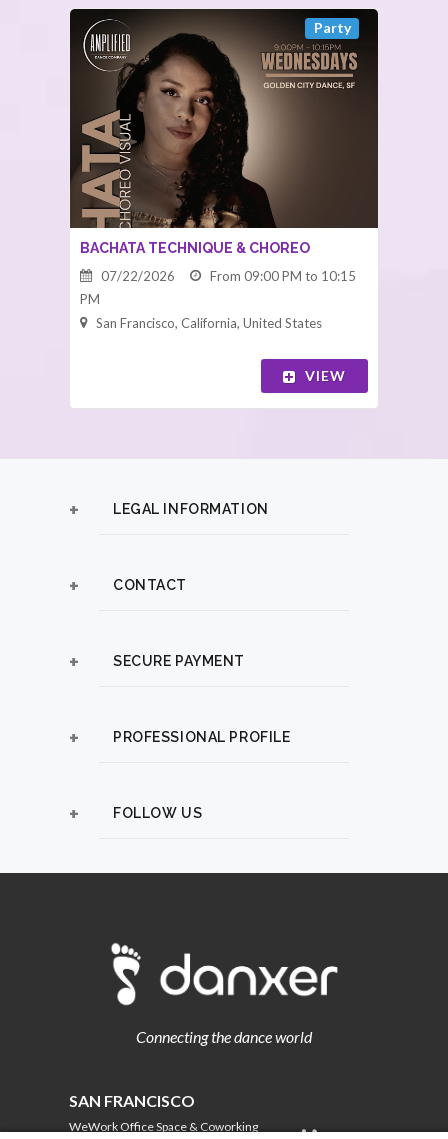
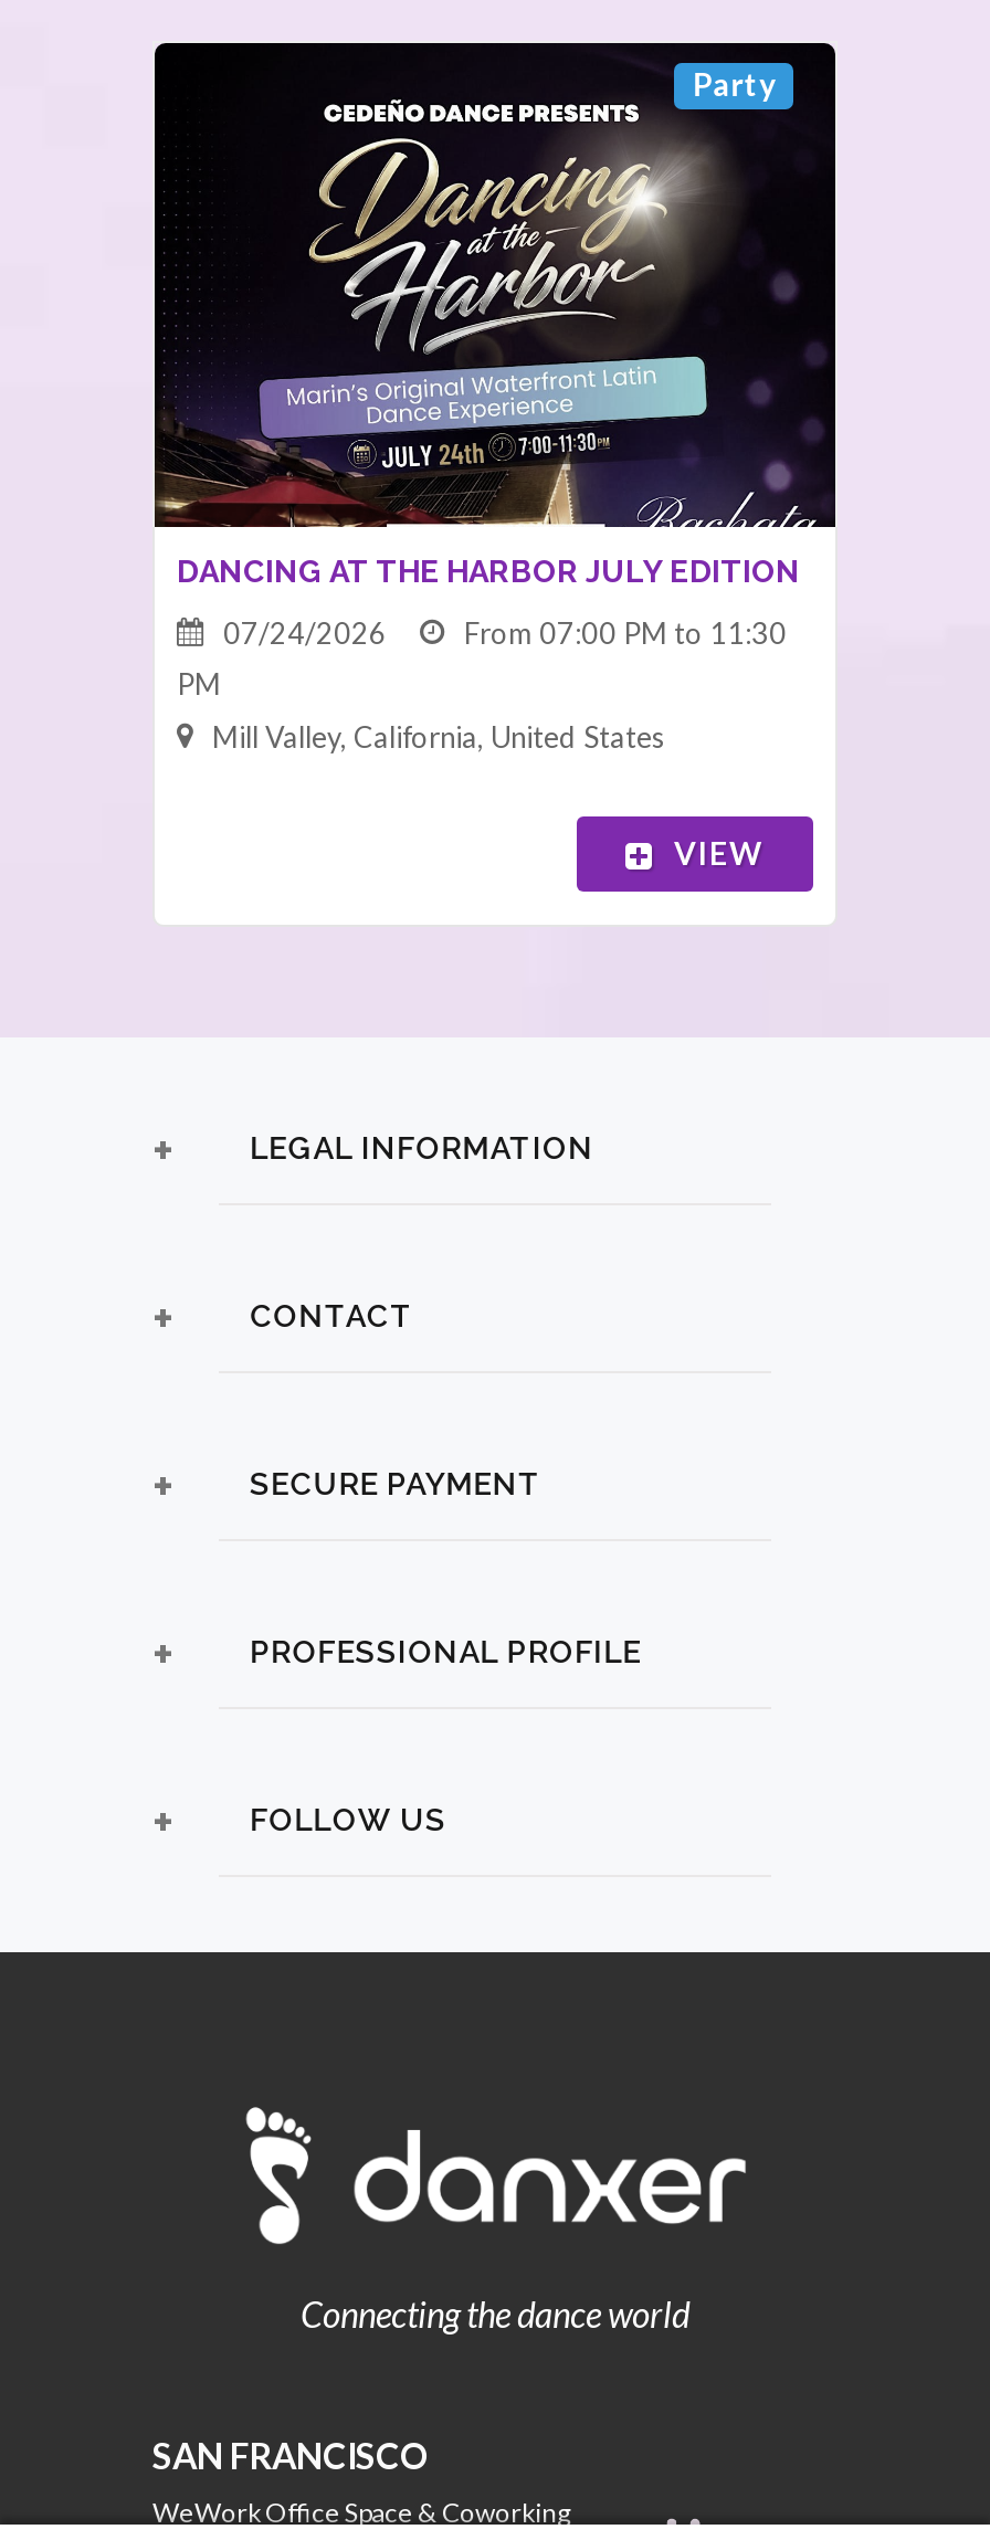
[70,10,378,256] [image] | BACHATA TECHNIQUE & CHOREO -> [155,48,835,589] [image] | DANCING AT THE HARBOR JULY EDITION
[92,268,356,284] 07/22/2026 | From 09:00 PM to 10:15 -> [203,615,787,651] 07/24/2026 | From 07:00 PM to 11:30
[87,315,322,331] San Francisco, California, United States -> [192,719,665,755] Mill Valley, California, United States

